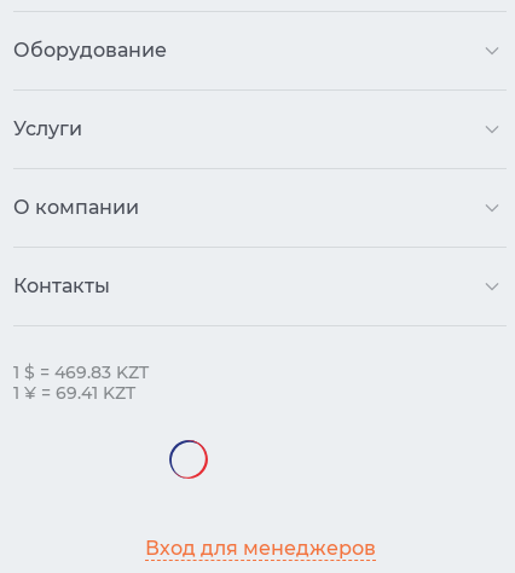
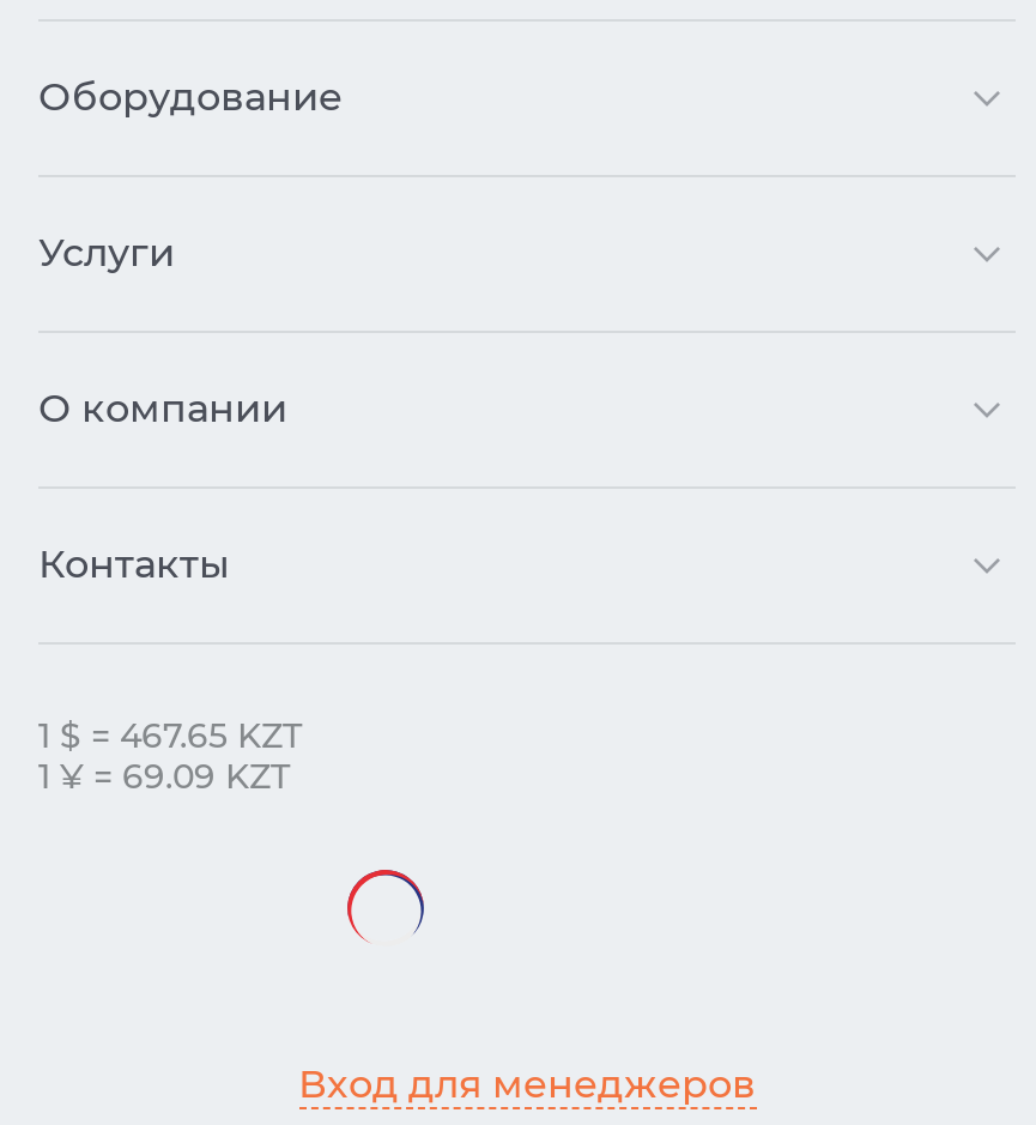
[13,362,149,383] 1 $ = 469.83 KZT -> [38,714,302,757] 1 $ = 467.65 KZT
[13,382,135,404] 1 ¥ = 69.41 KZT -> [38,755,290,798] 1 ¥ = 69.09 KZT
[168,439,209,480] [image] -> [345,867,426,946] [image]

